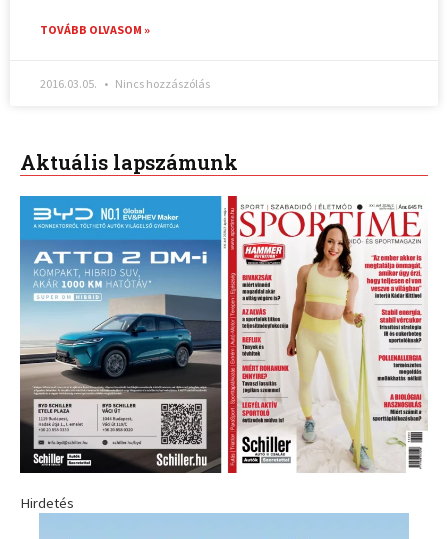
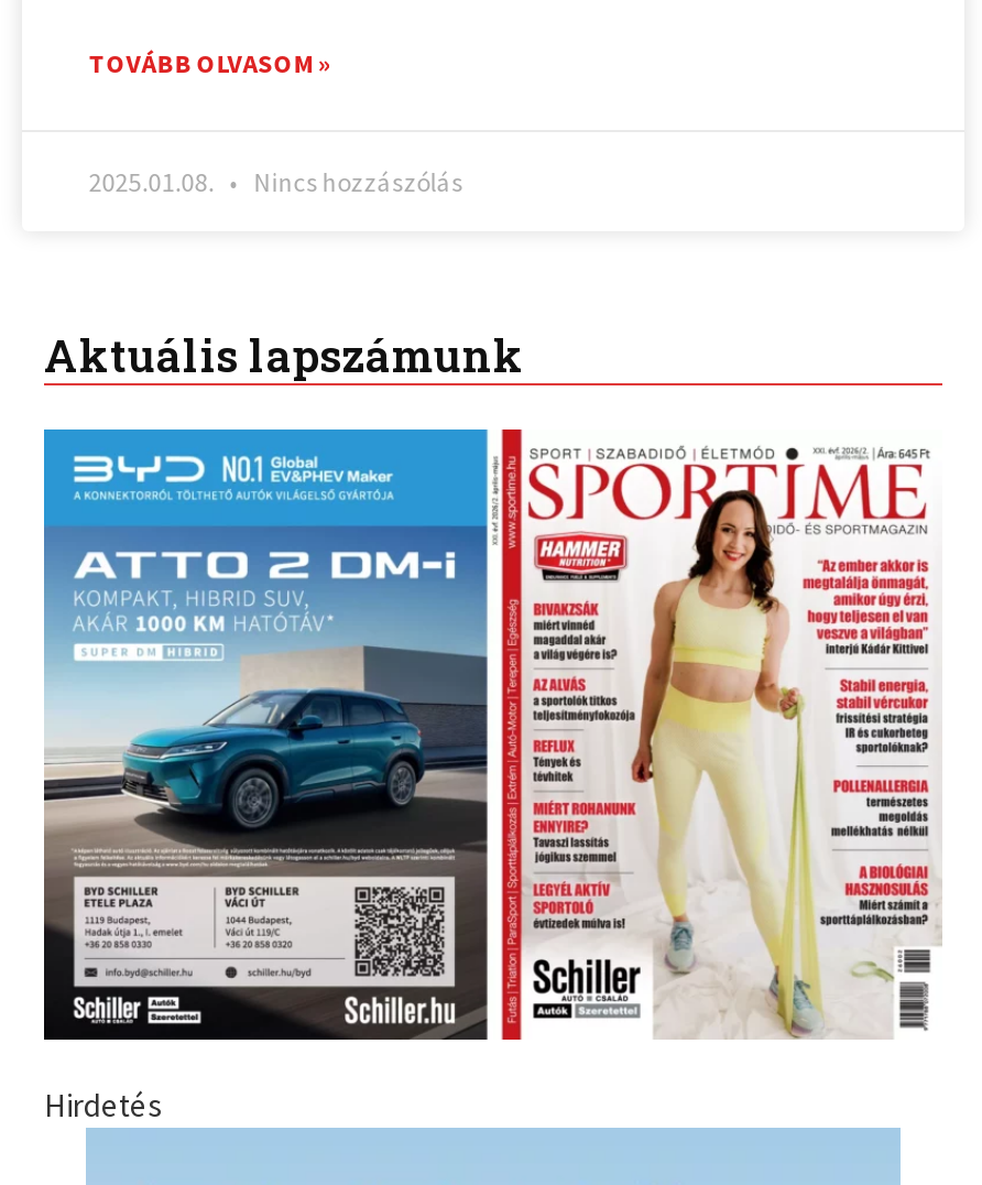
[40,76,210,91] 2016.03.05. Nincs hozzászólás -> [89,165,463,198] 2025.01.08. Nincs hozzászólás

